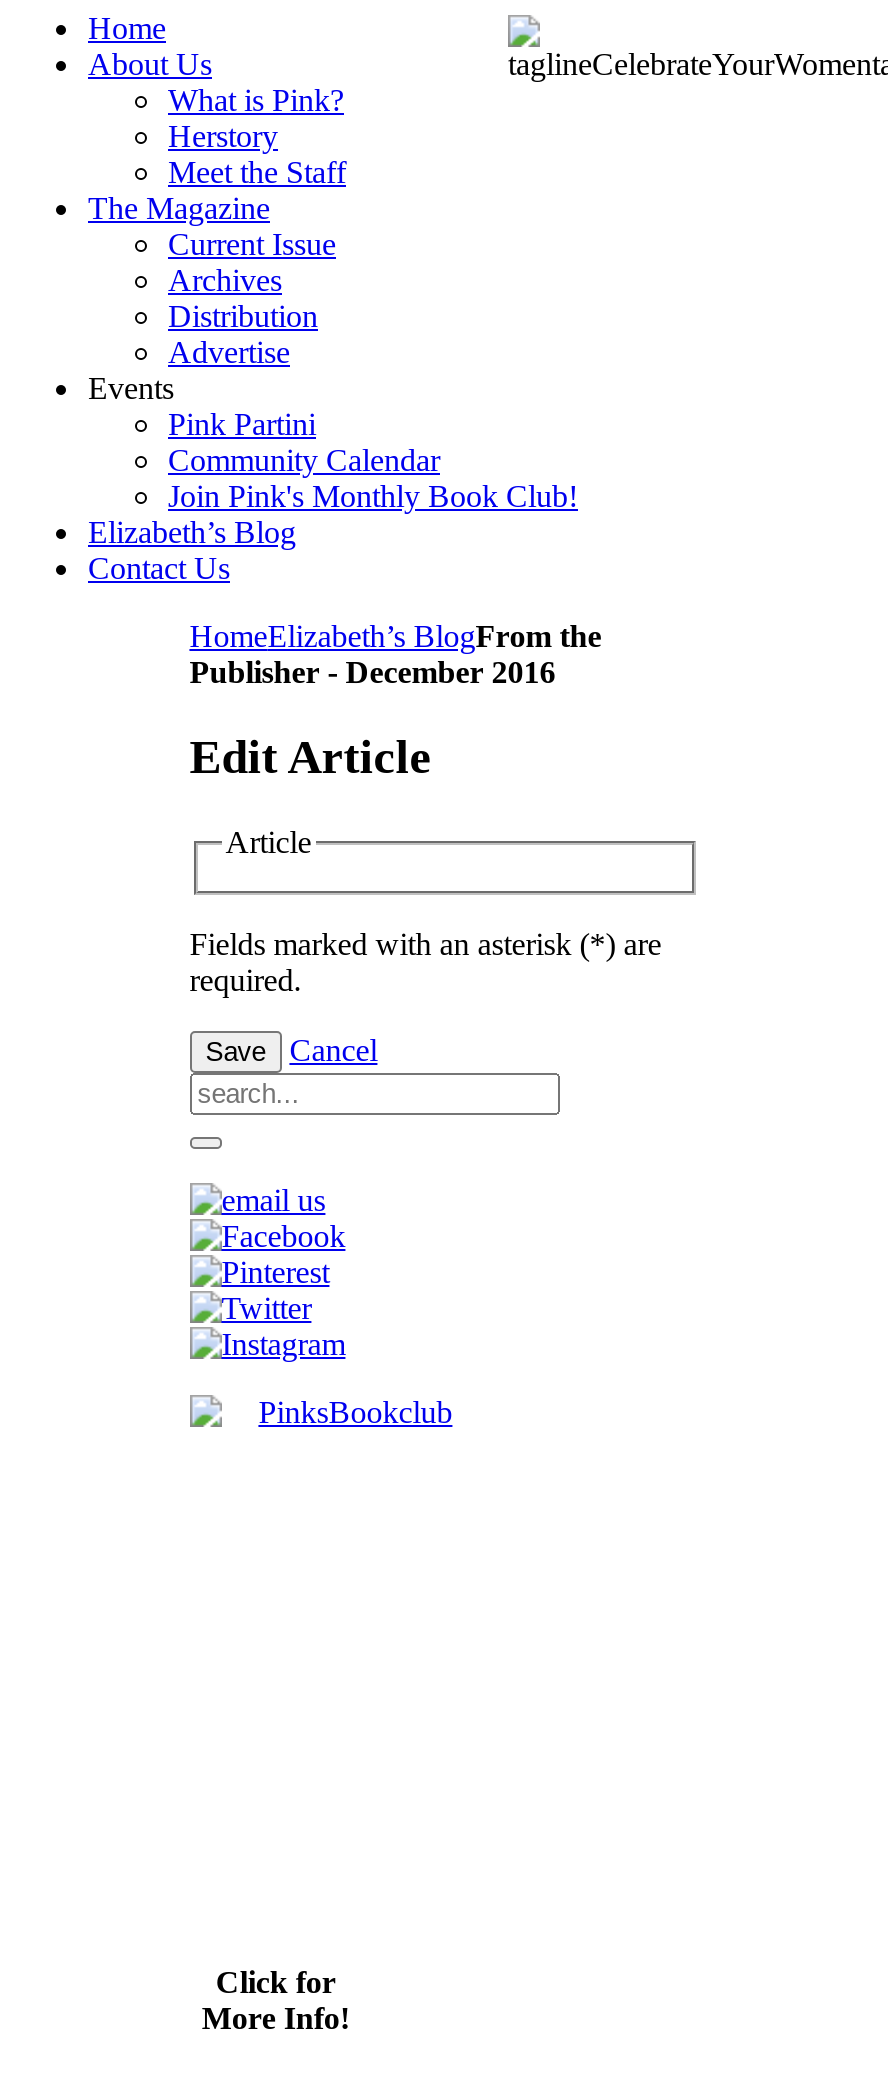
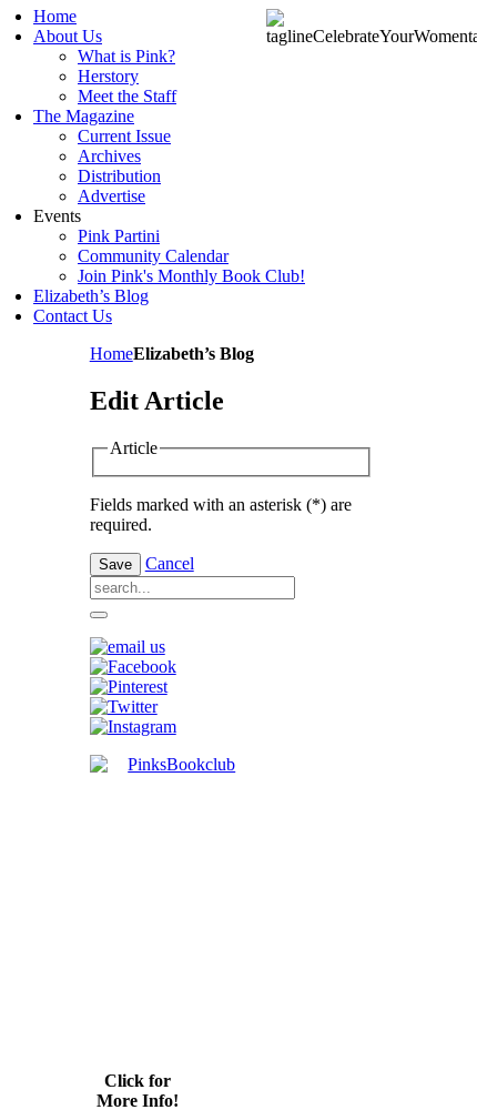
[189,619,601,689] HomeElizabeth’s BlogFrom the | Publisher - December 2016 -> [90,344,254,363] HomeElizabeth’s Blog

